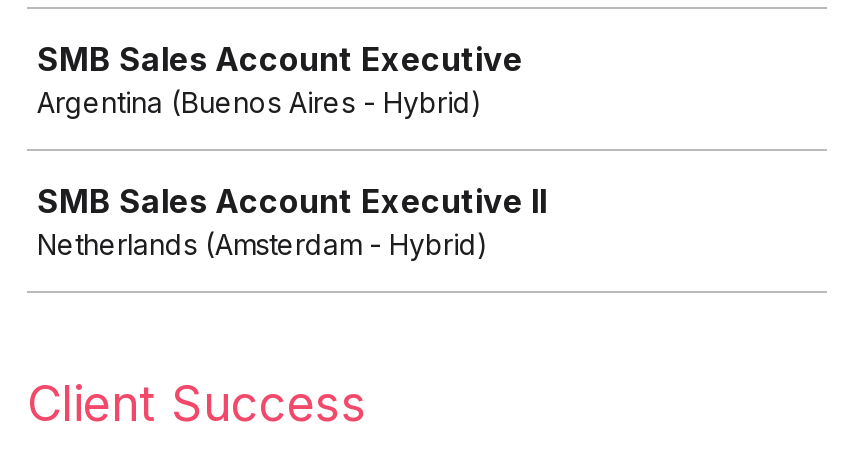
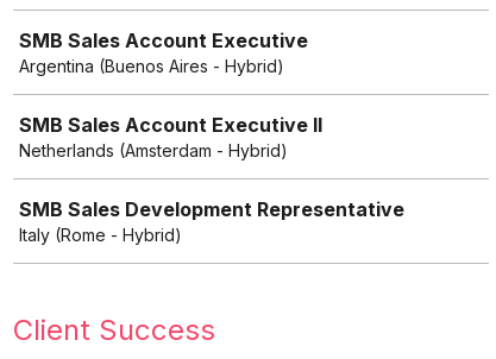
none -> [19,197,404,245] SMB Sales Development Representative | Italy (Rome - Hybrid)

